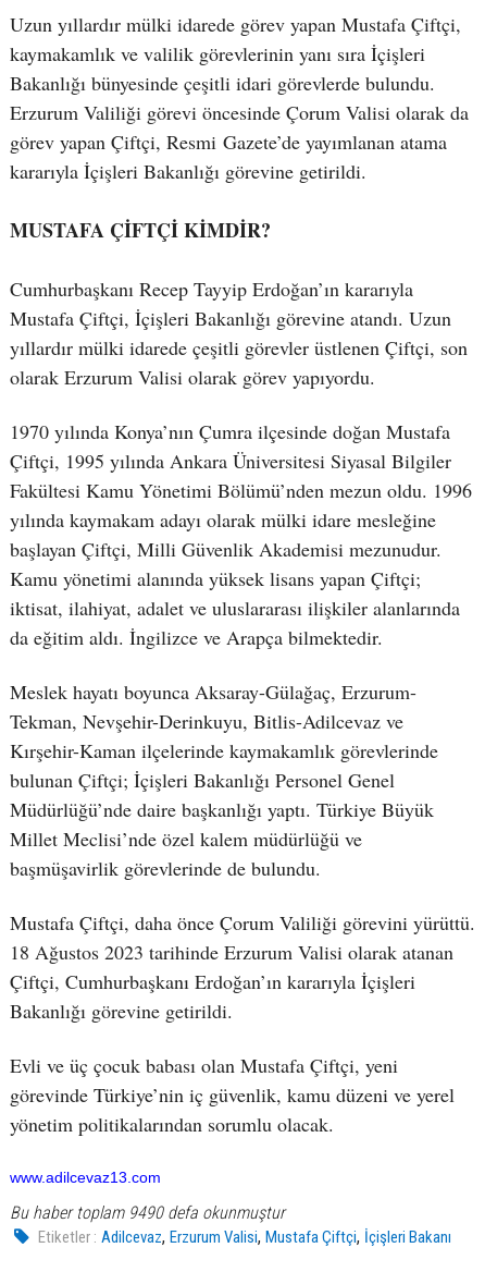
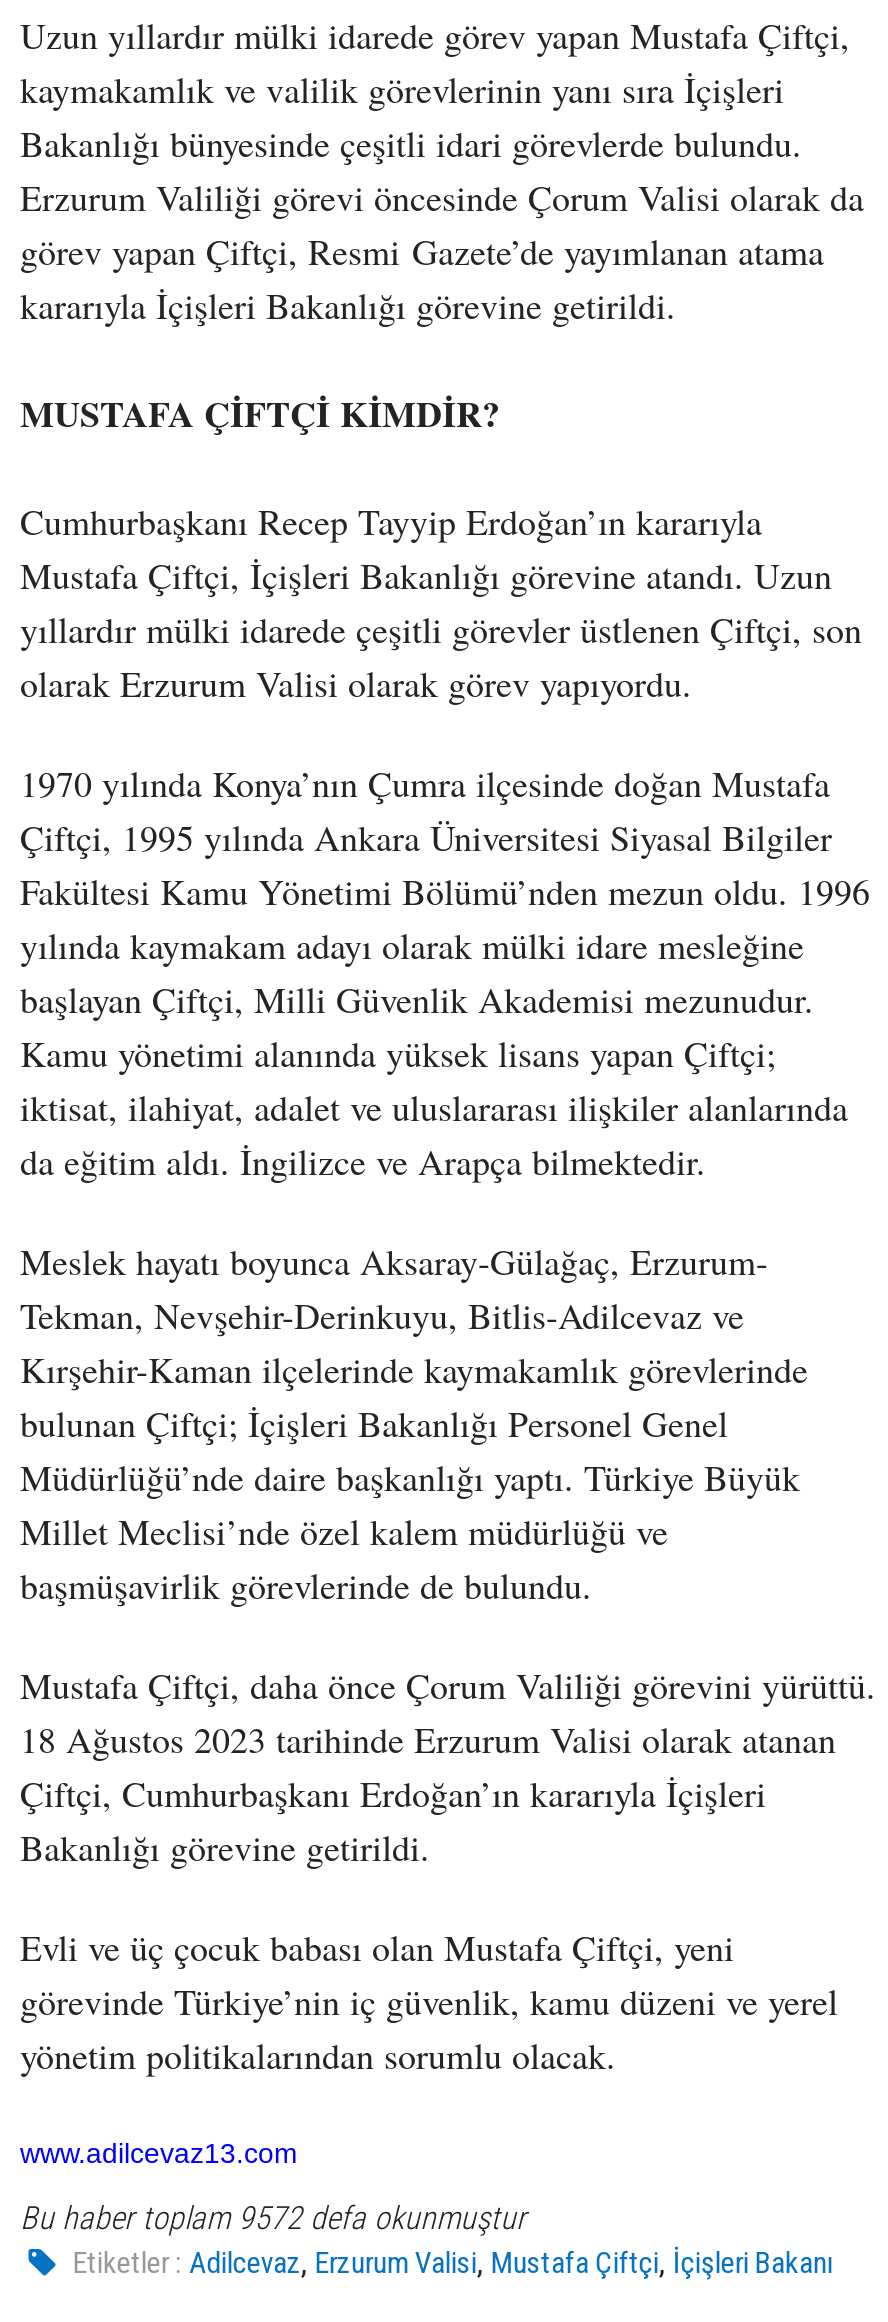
[10,1202,285,1223] Bu haber toplam 9490 defa okunmuştur -> [20,2199,526,2237] Bu haber toplam 9572 defa okunmuştur

